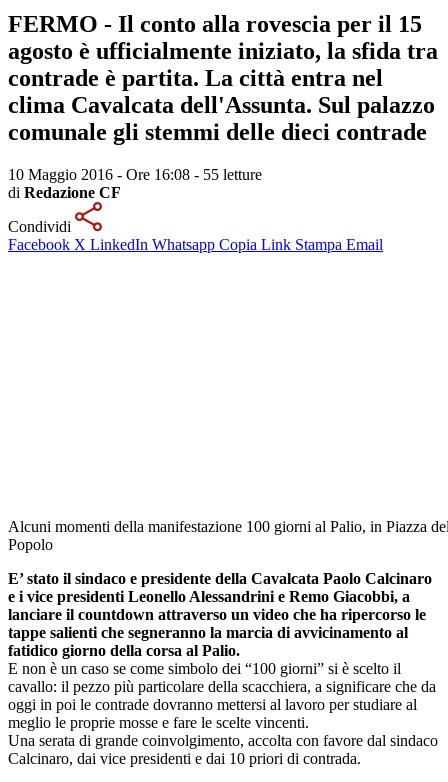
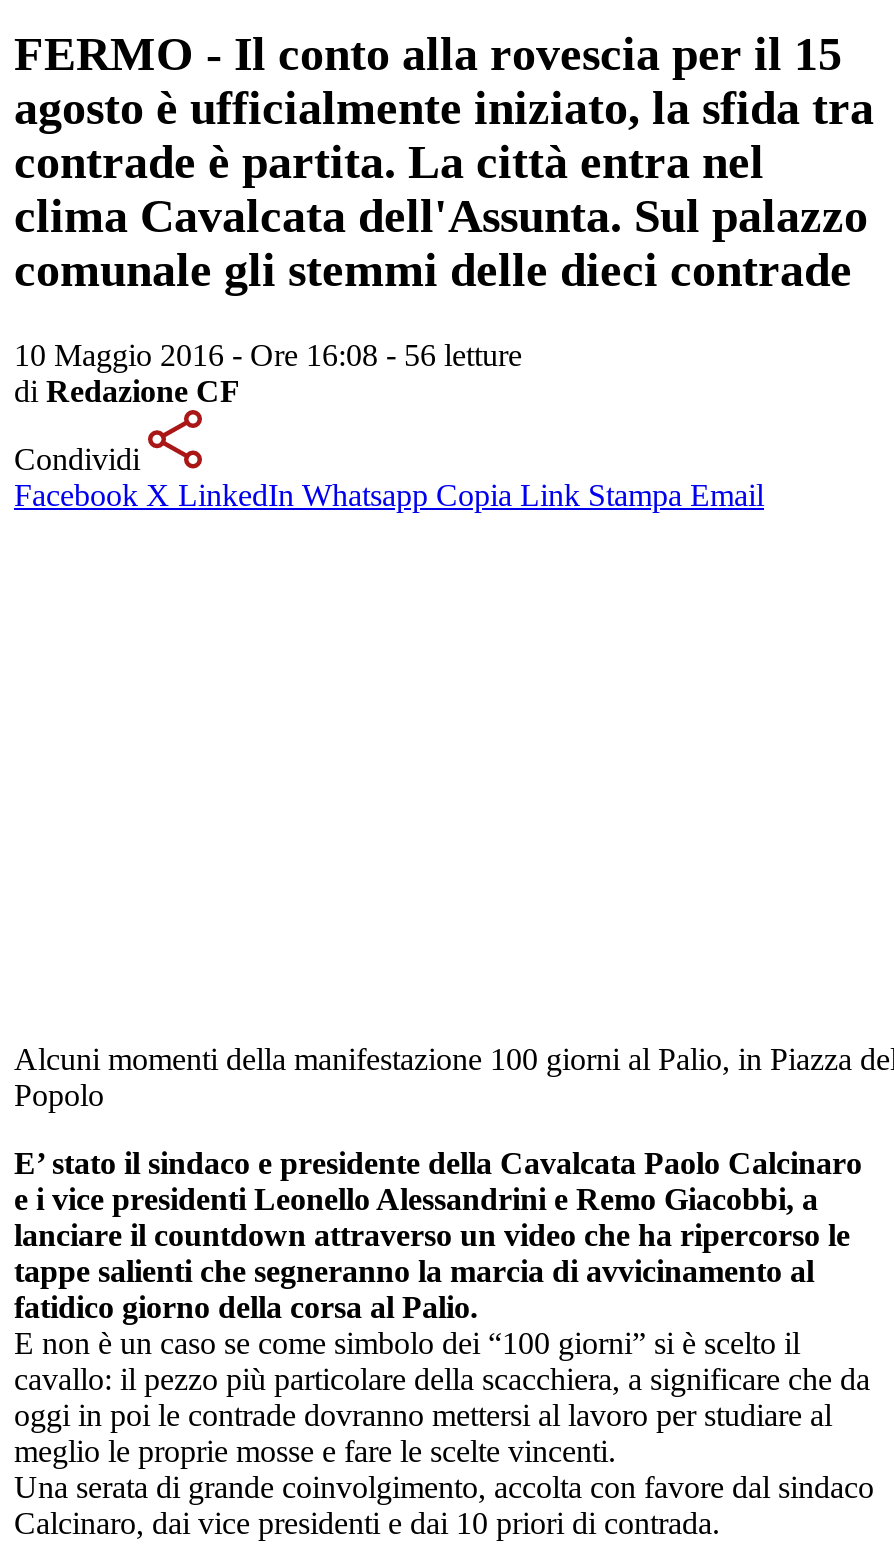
[8,166,262,183] 10 Maggio 2016 - Ore 16:08 - 55 letture -> [14,338,522,372] 10 Maggio 2016 - Ore 16:08 - 56 letture

